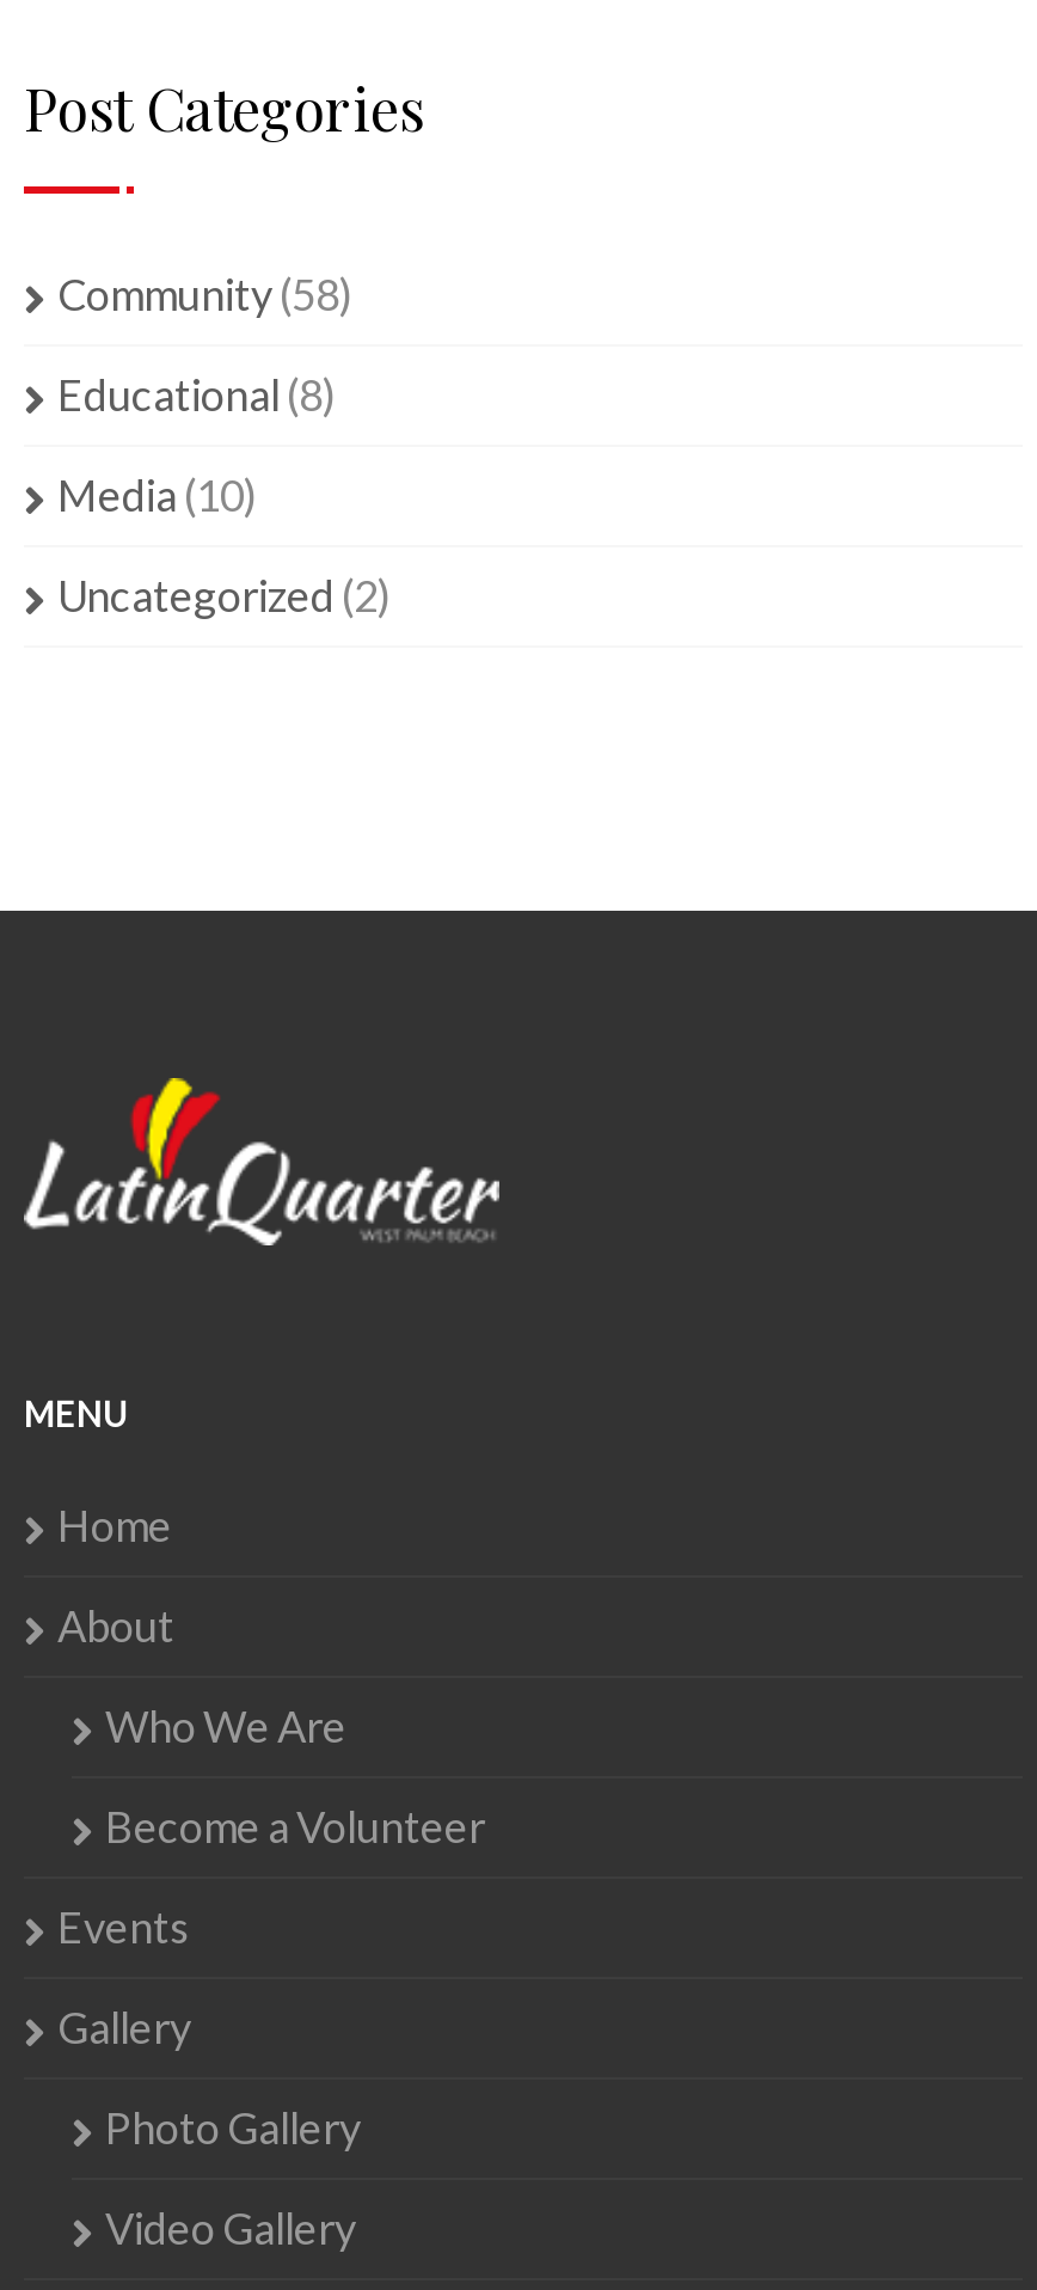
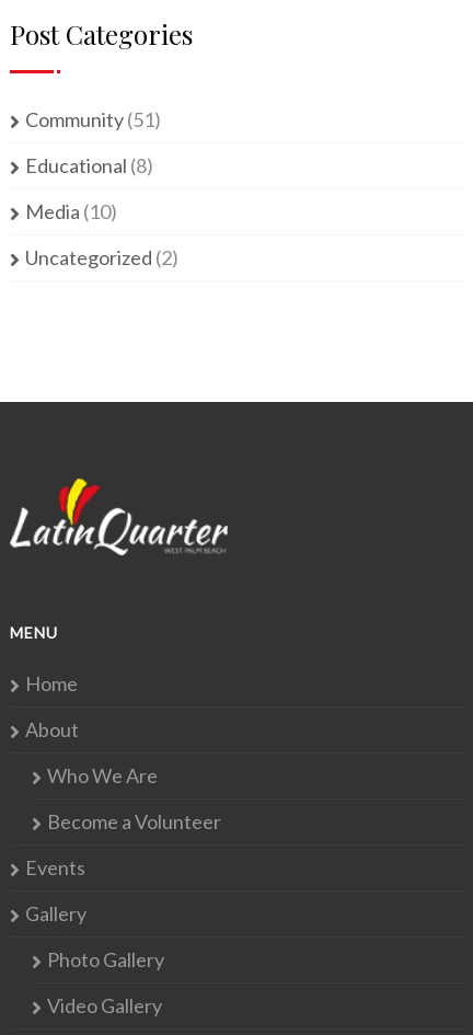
[57,267,354,320] Community (58) -> [25,107,161,131] Community (51)

